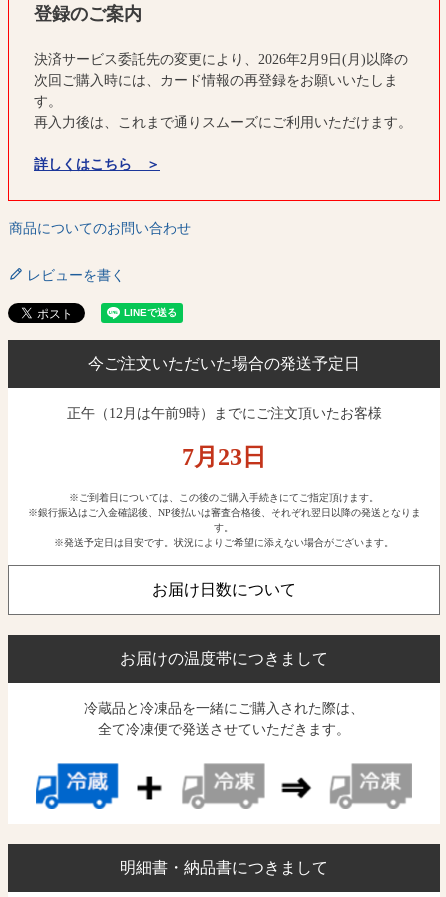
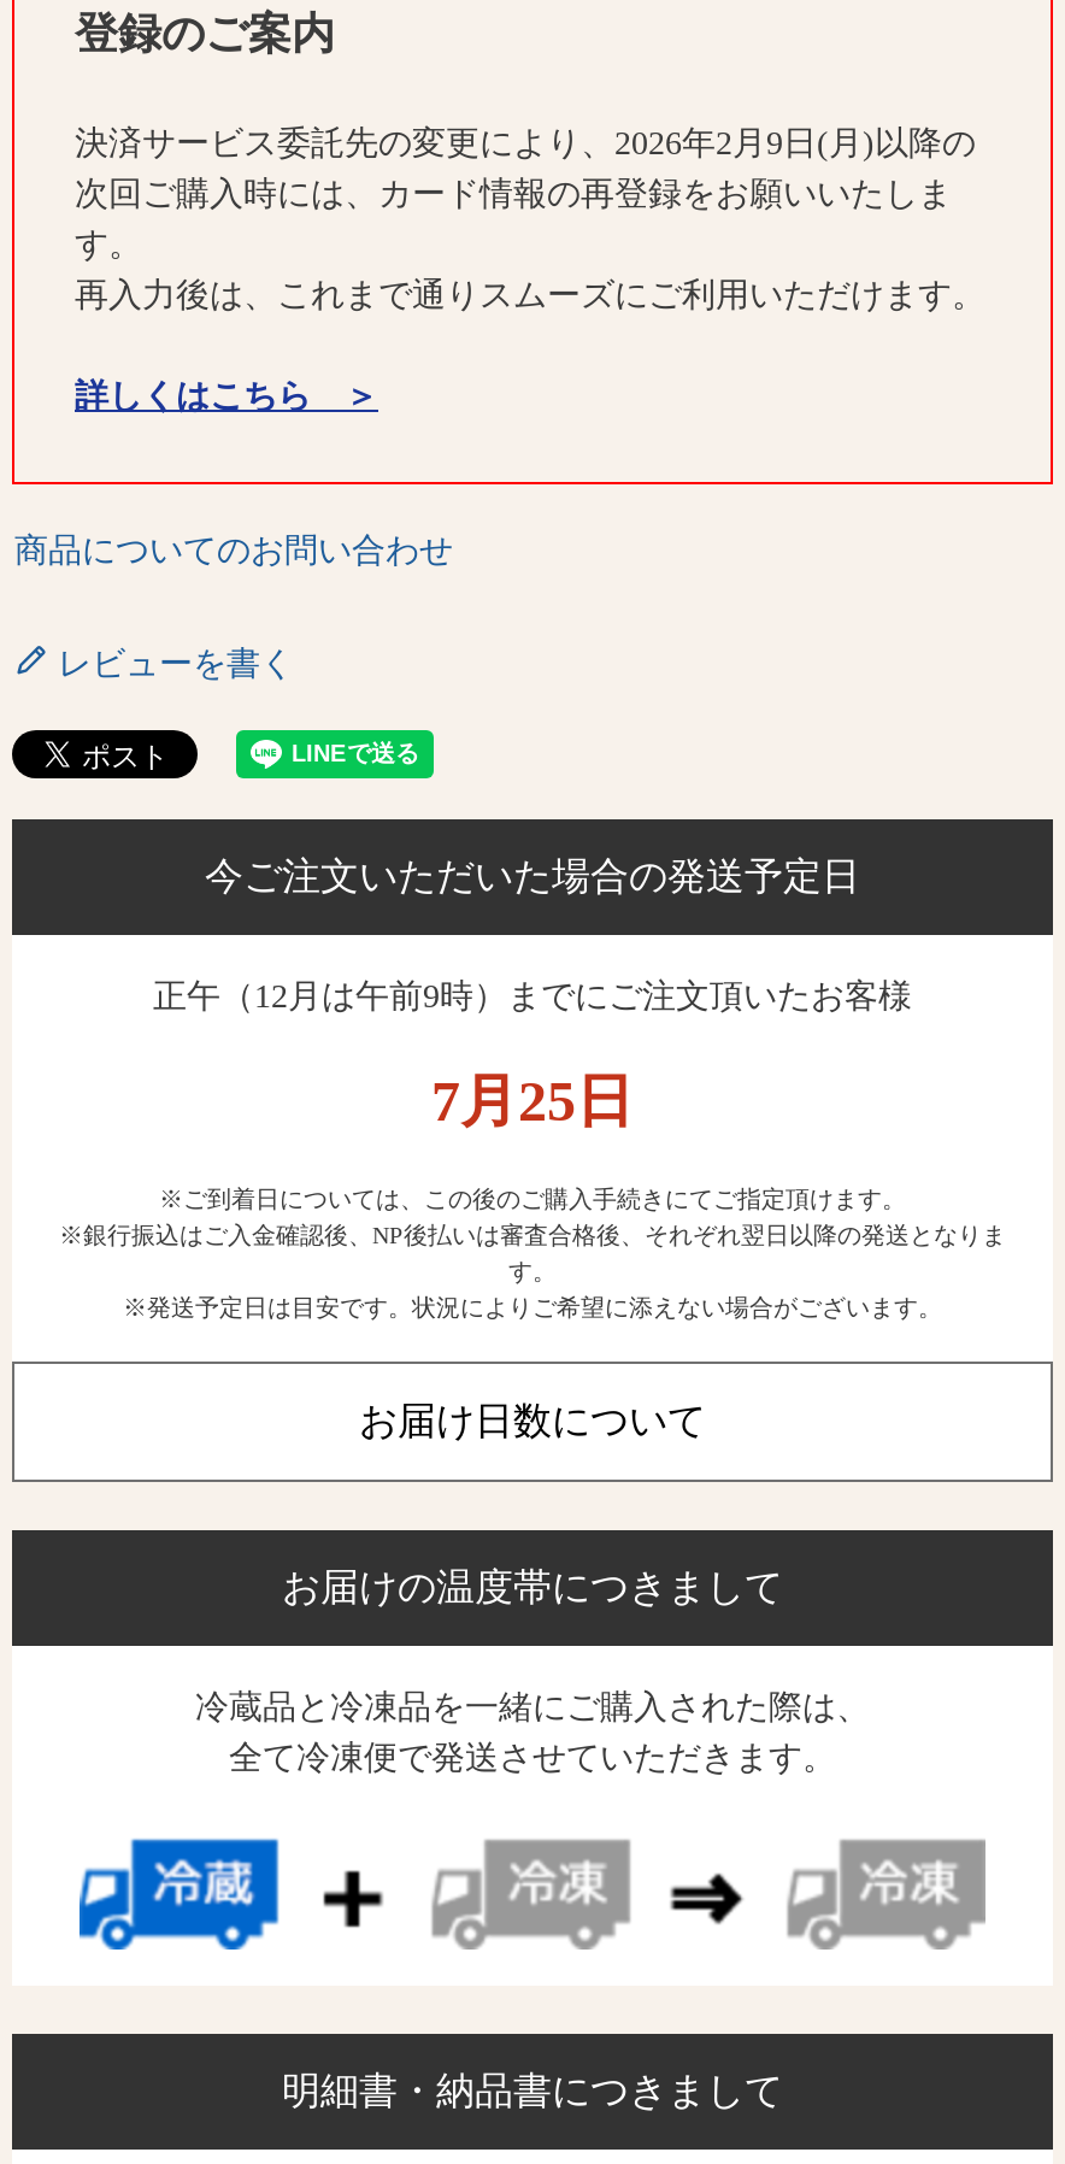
[182,444,266,470] 7月23日 -> [431,1070,634,1133] 7月25日

